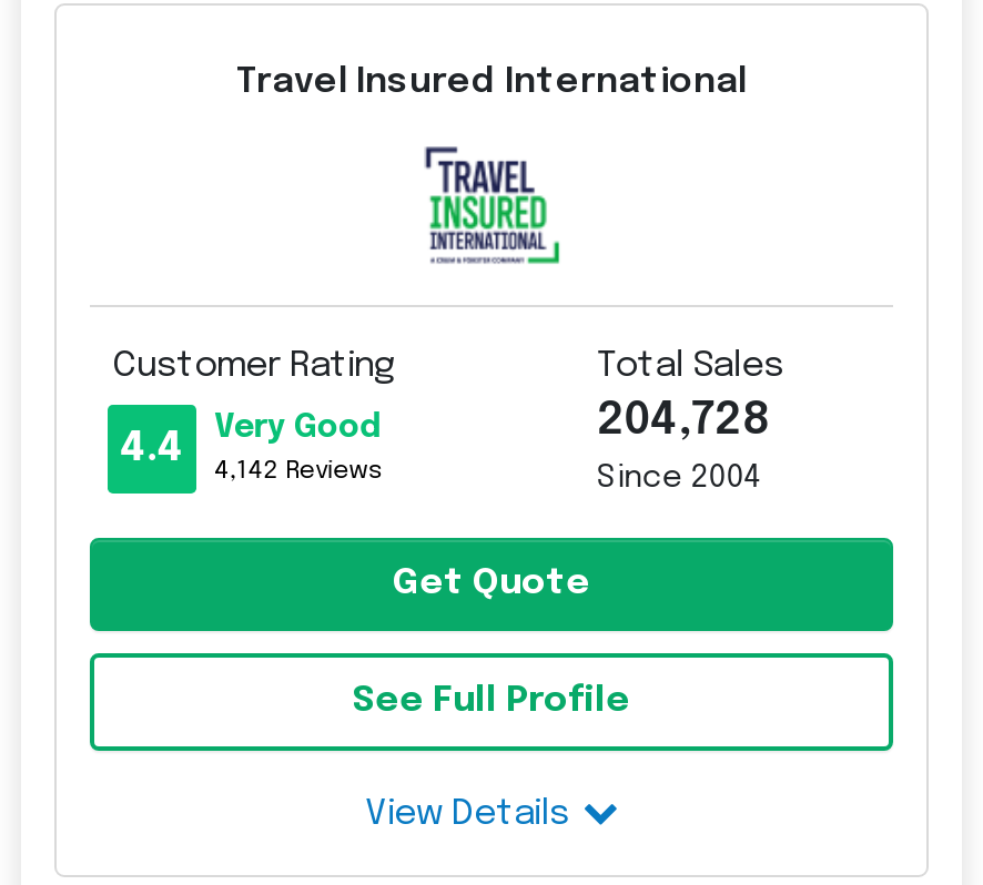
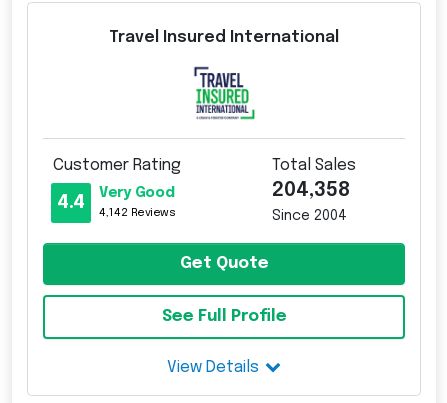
[597,397,768,444] 204,728 -> [272,180,350,201] 204,358

